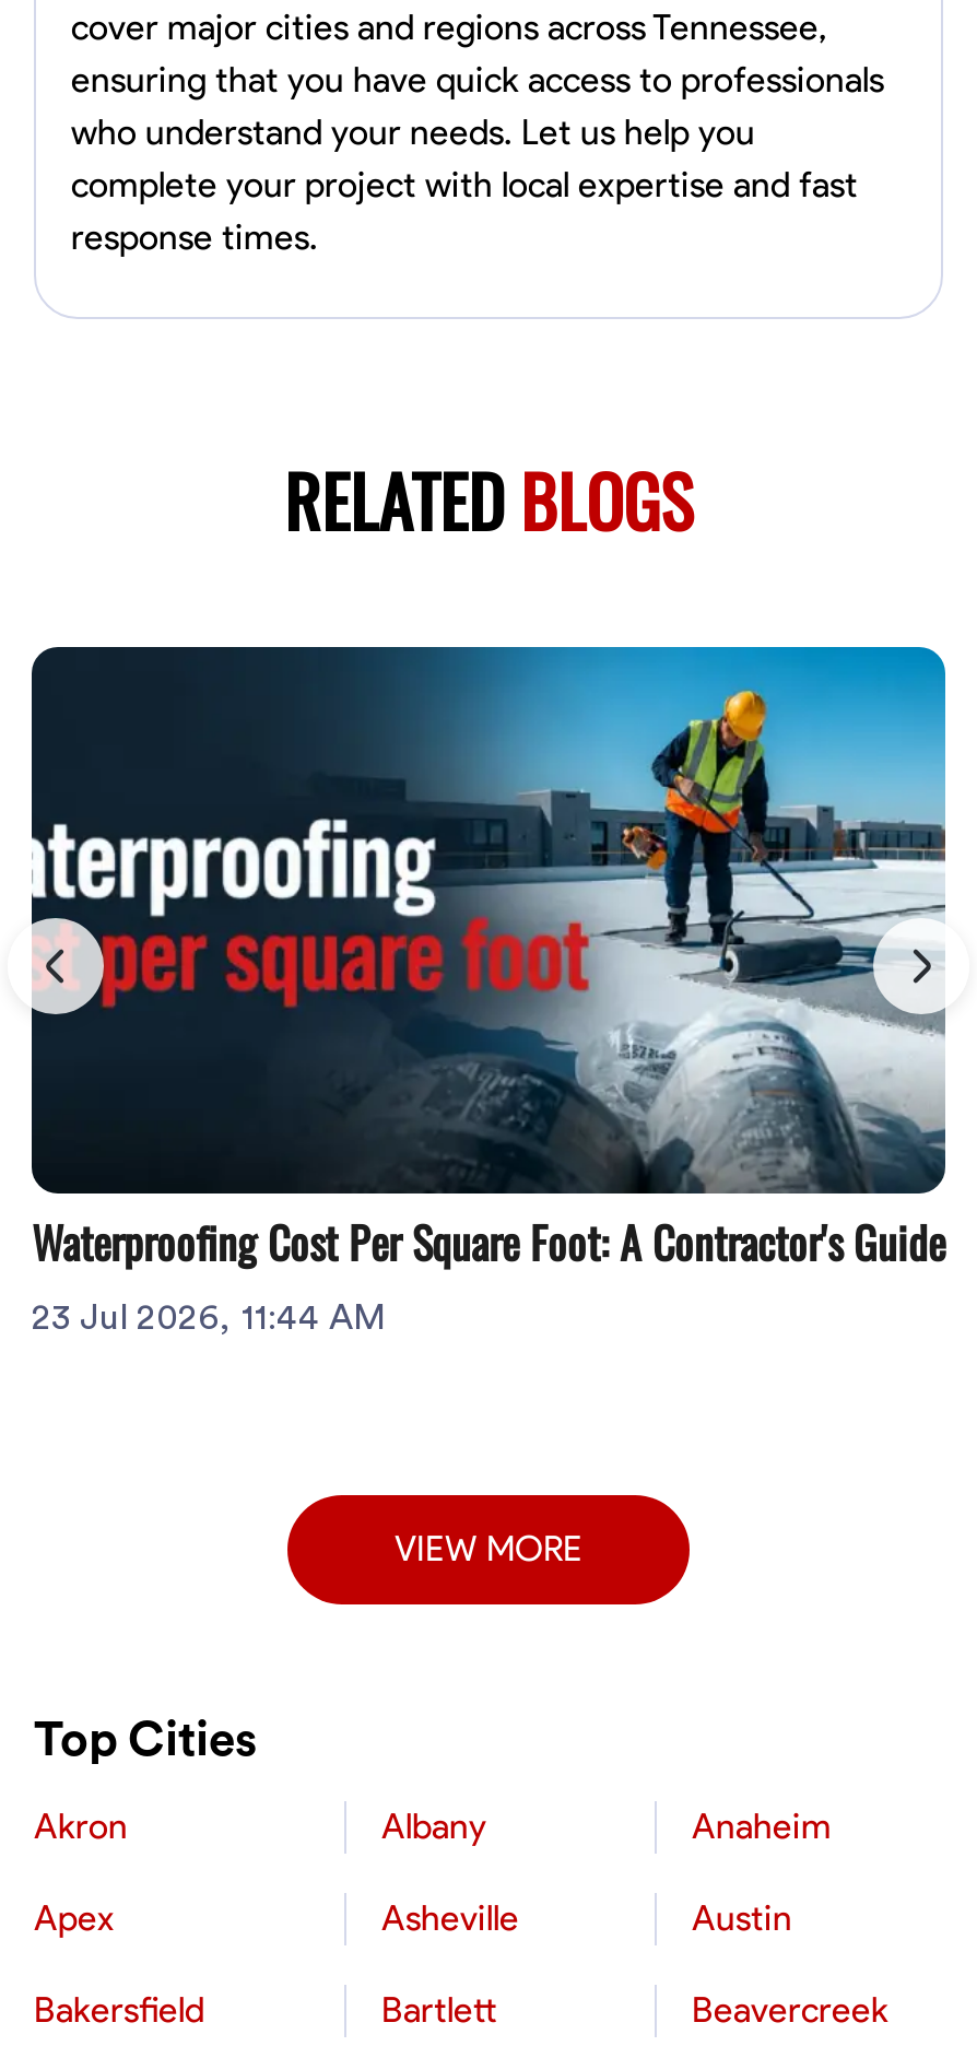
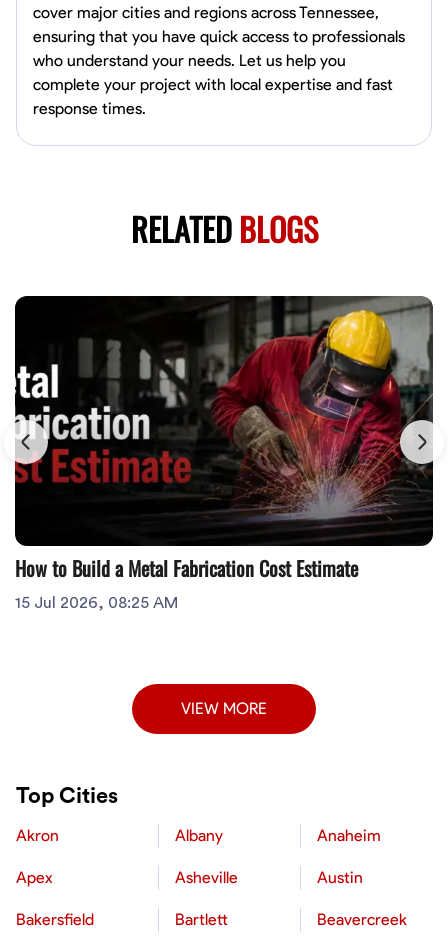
[30,645,947,1336] [image] | Waterproofing Cost Per Square Foot: A Contractor's Guide | 23 Jul 2026, 11:44 AM -> [14,295,434,611] [image] | How to Build a Metal Fabrication Cost Estimate | 15 Jul 2026, 08:25 AM

